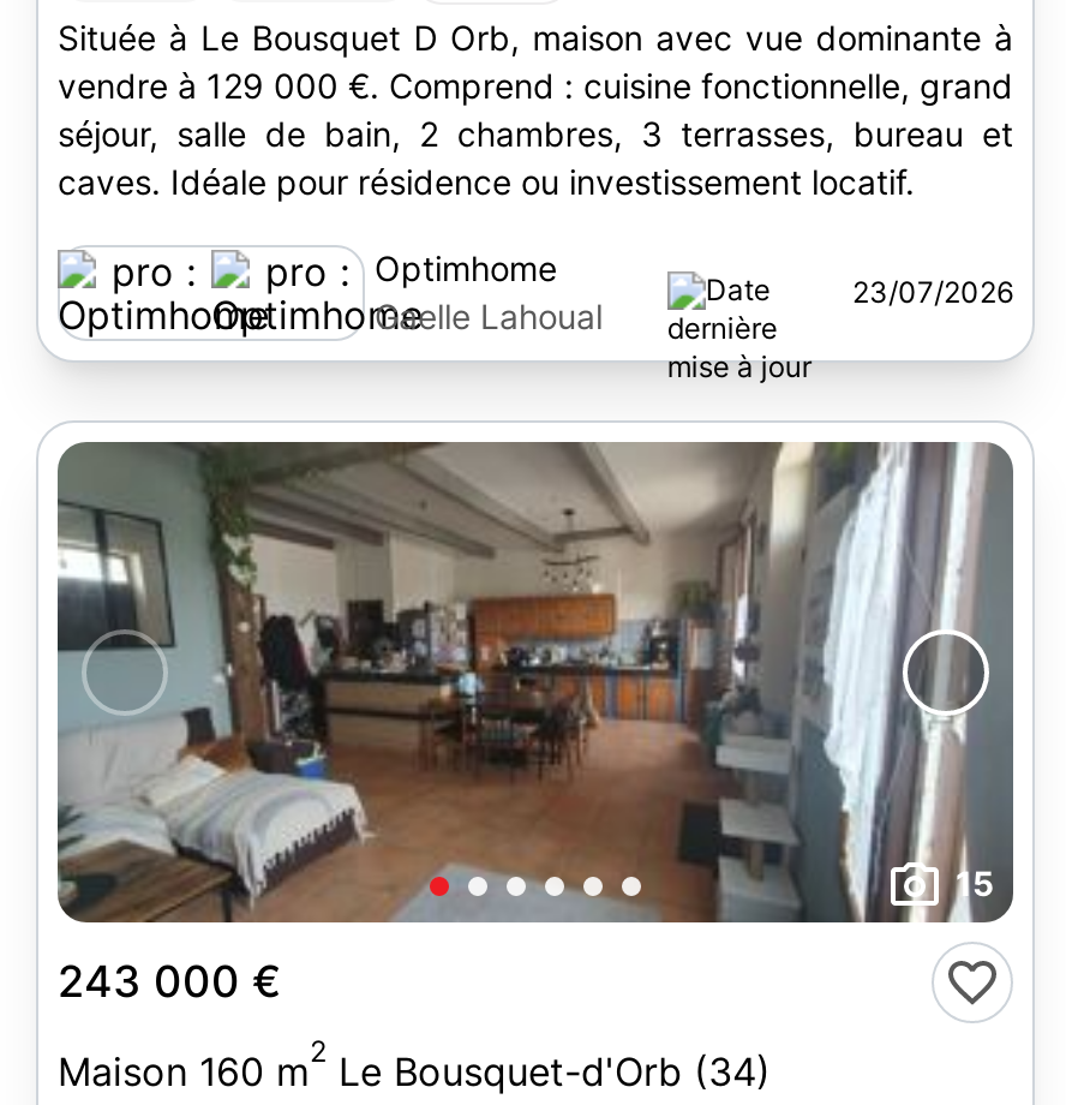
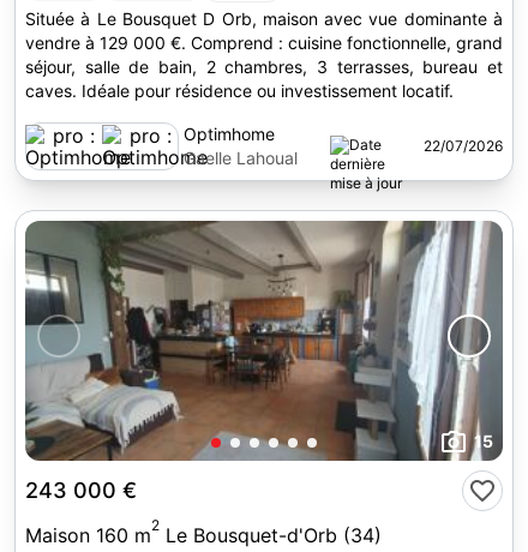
[852,274,1013,310] 23/07/2026 -> [424,137,503,155] 22/07/2026

